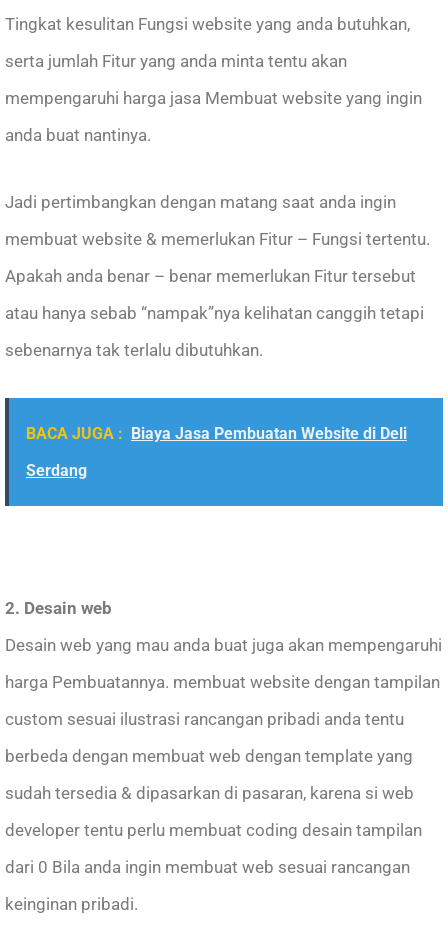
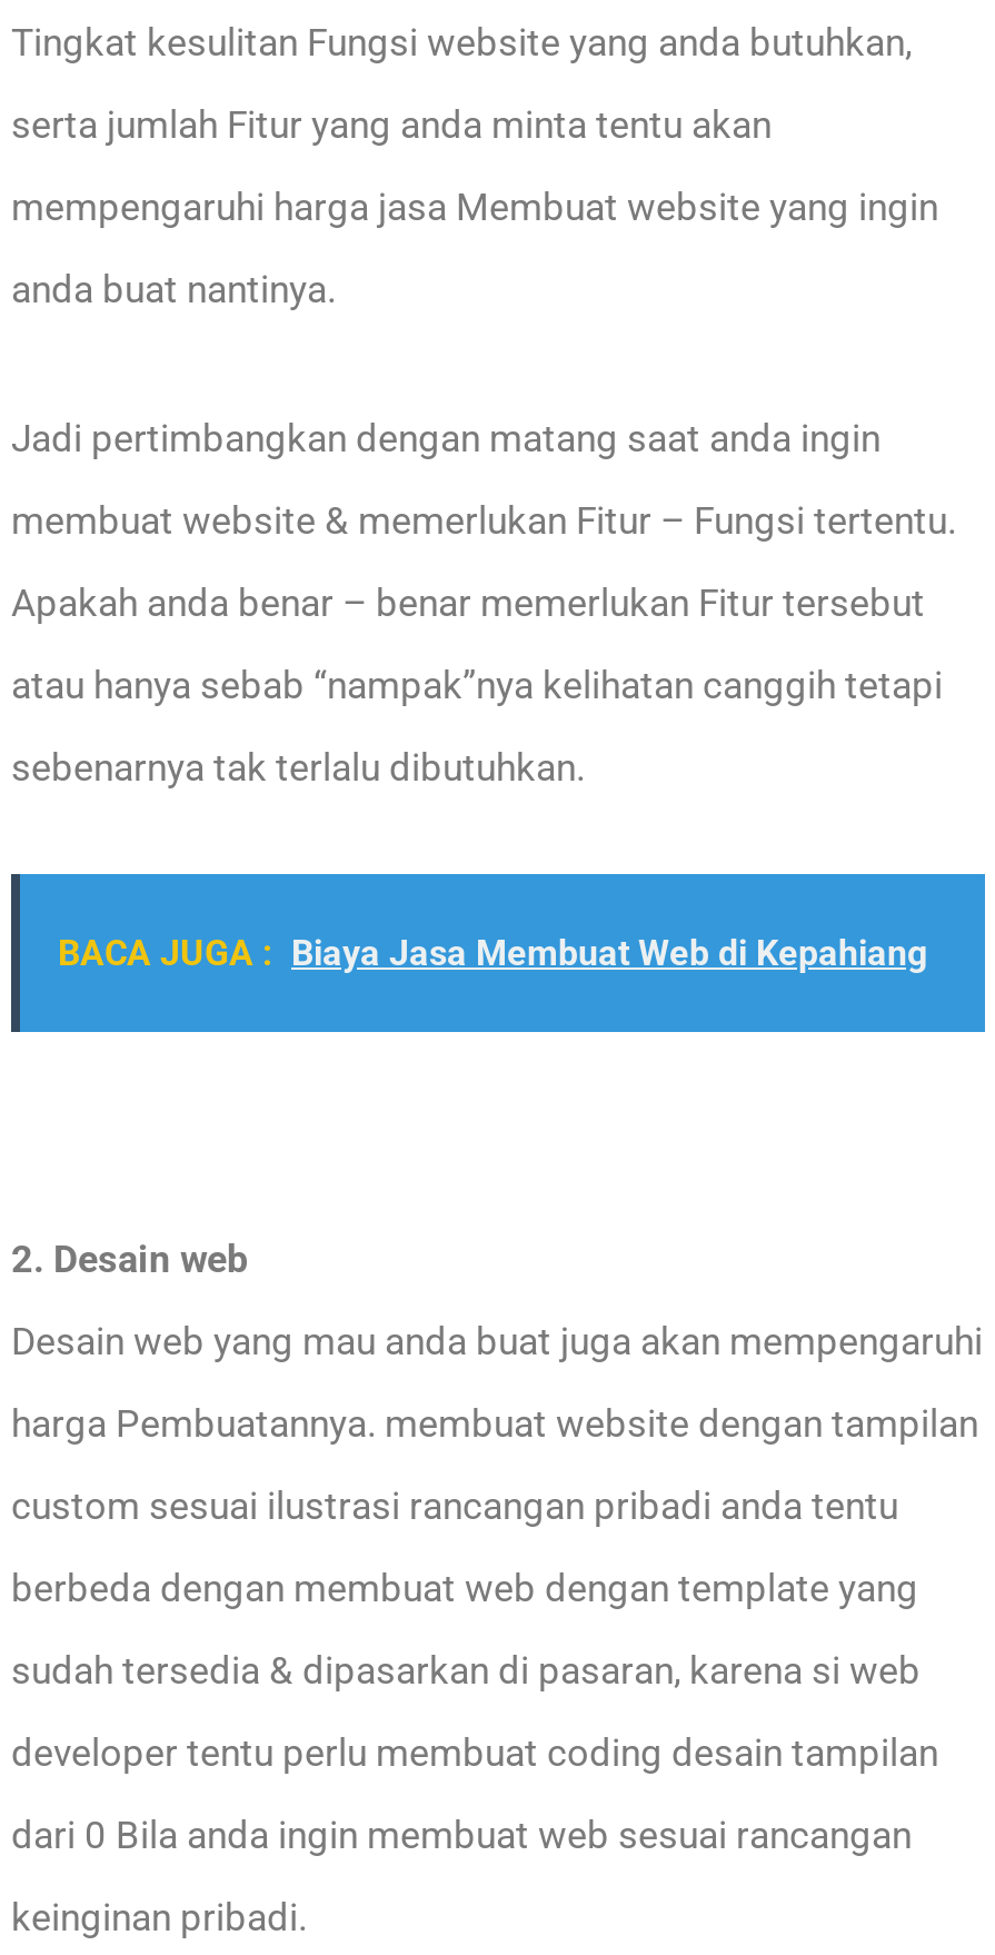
[26,424,407,480] BACA JUGA : Biaya Jasa Pembuatan Website di Deli | Serdang -> [58,932,927,975] BACA JUGA : Biaya Jasa Membuat Web di Kepahiang

